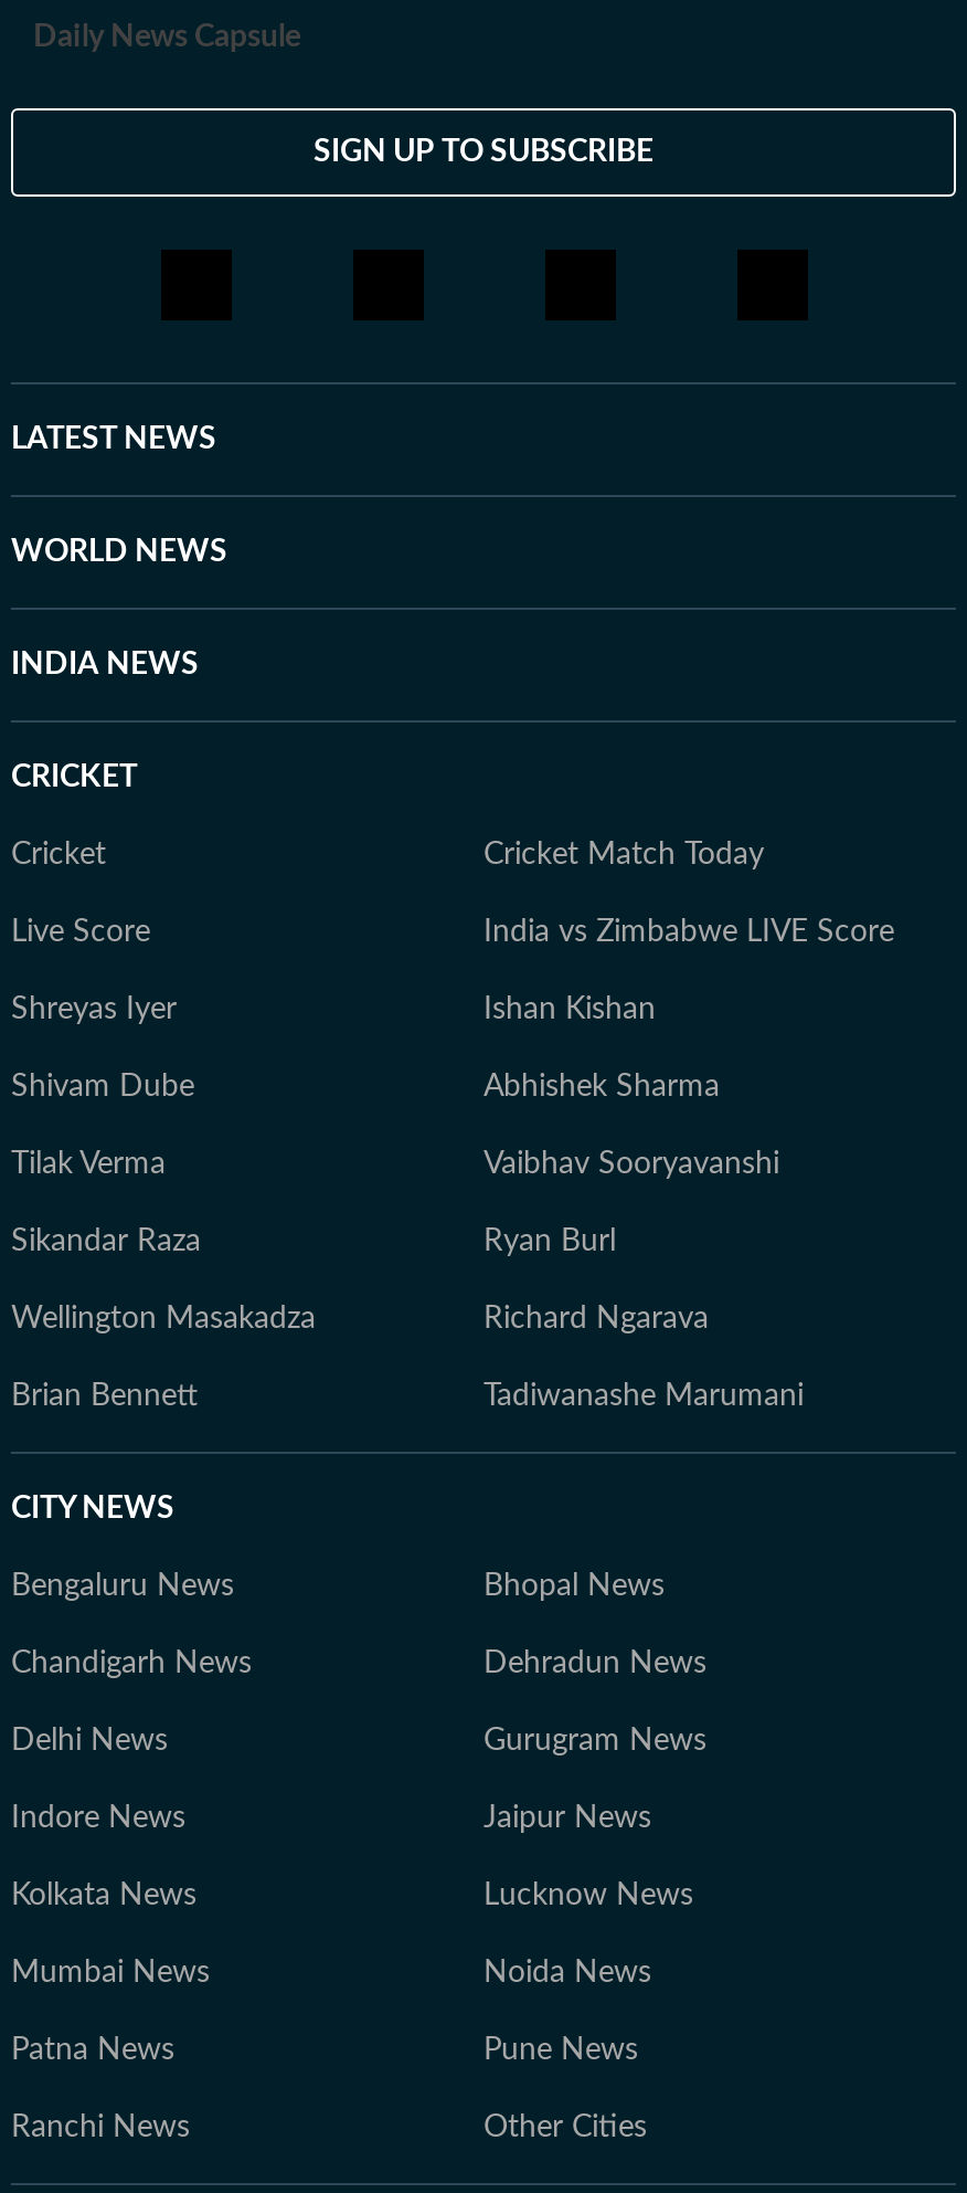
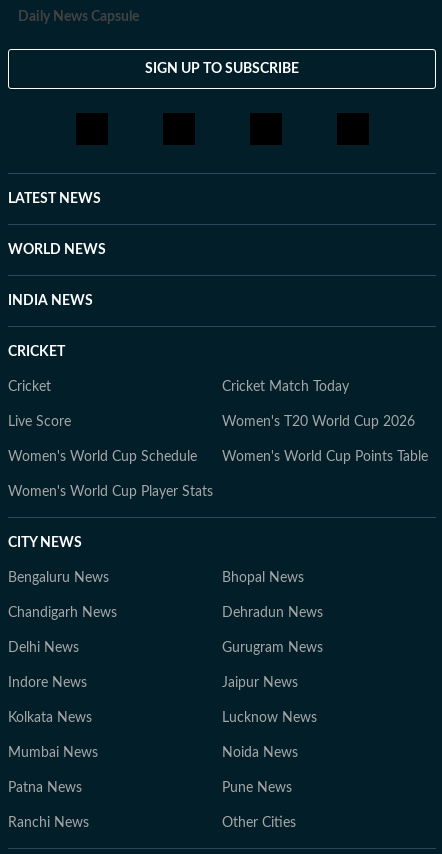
[11,917,894,1412] India vs Zimbabwe LIVE Score | Shreyas Iyer | Ishan Kishan | Shivam Dube | Abhishek Sharma | Tilak Verma | Vaibhav Sooryavanshi | Sikandar Raza | Ryan Burl | Wellington Masakadza | Richard Ngarava | Brian Bennett | Tadiwanashe Marumani -> [8,415,428,499] Women's T20 World Cup 2026 | Women's World Cup Schedule | Women's World Cup Points Table | Women's World Cup Player Stats

